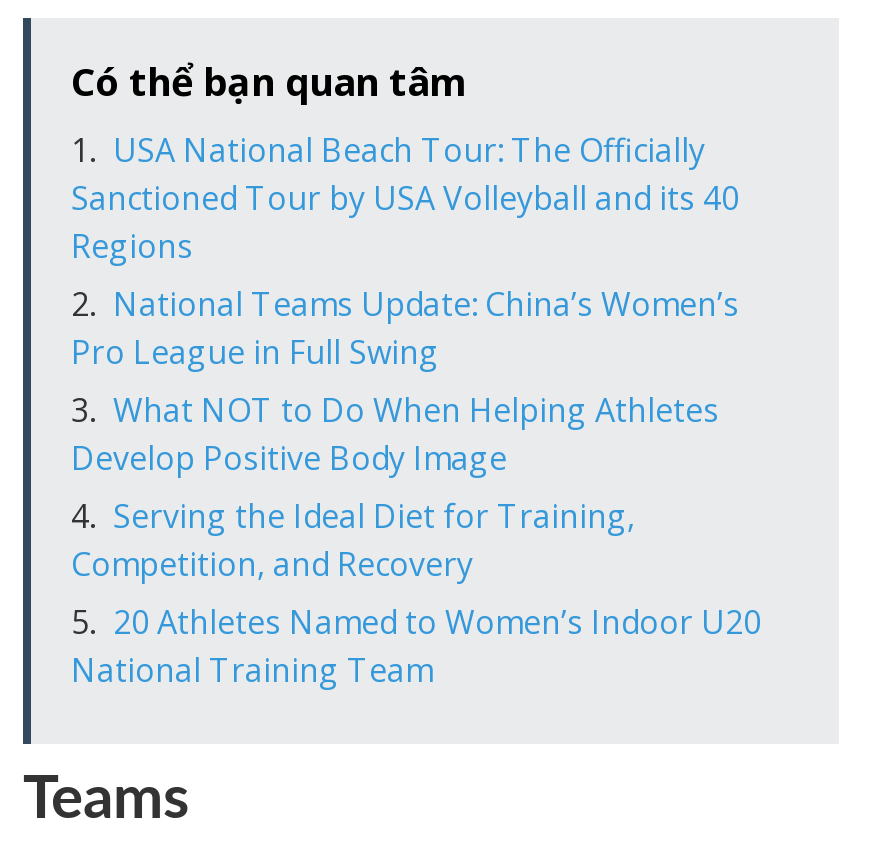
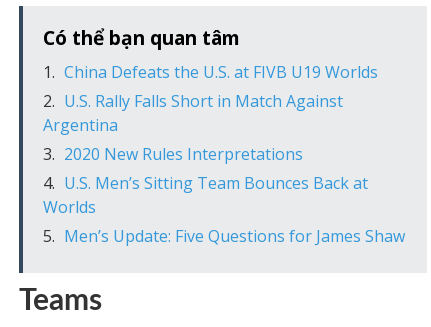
[71,128,761,692] USA National Beach Tour: The Officially | Sanctioned Tour by USA Volleyball and its 40 | Regions | National Teams Update: China’s Women’s | Pro League in Full Swing | What NOT to Do When Helping Athletes | Develop Positive Body Image | Serving the Ideal Diet for Training, | Competition, and Recovery | 20 Athletes Named to Women’s Indoor U20 | National Training Team -> [43,61,405,247] China Defeats the U.S. at FIVB U19 Worlds | U.S. Rally Falls Short in Match Against | Argentina | 2020 New Rules Interpretations | U.S. Men’s Sitting Team Bounces Back at | Worlds | Men’s Update: Five Questions for James Shaw

